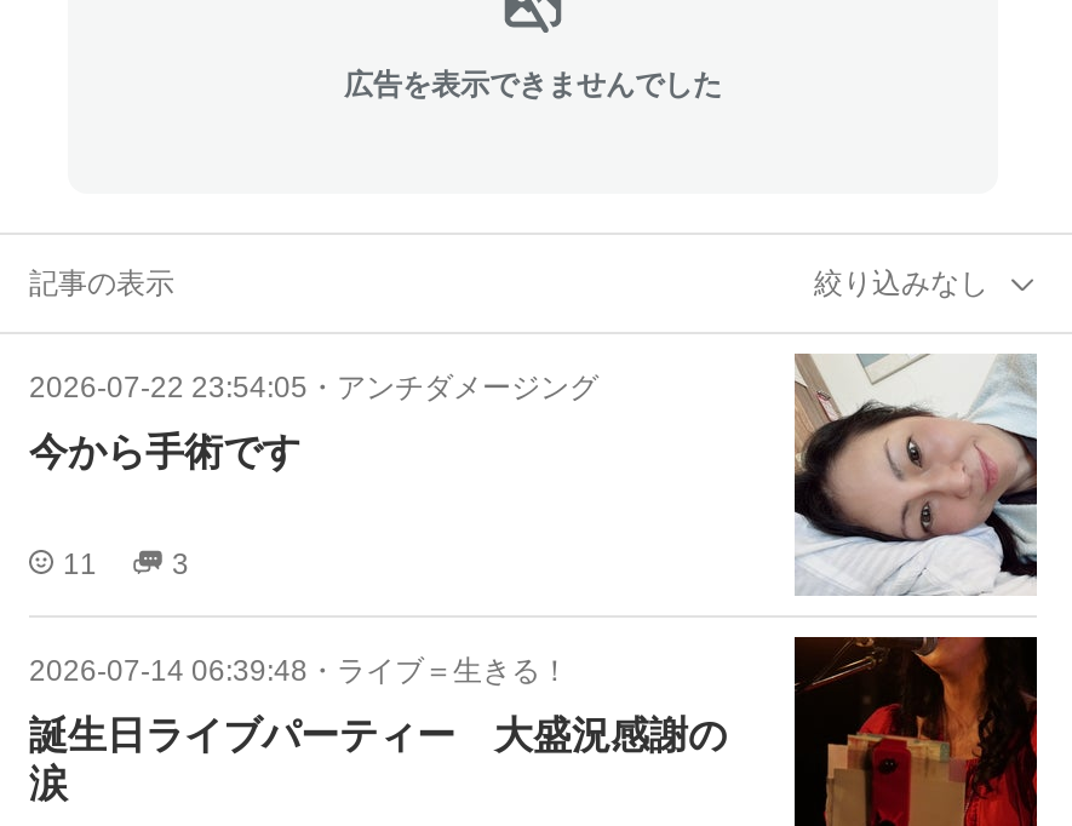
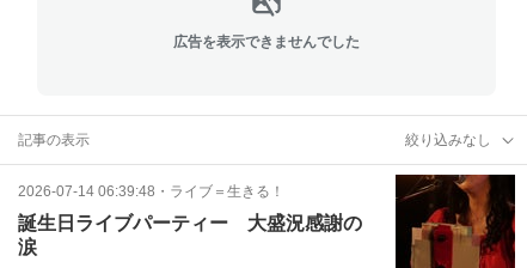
[792,354,1039,598] [image] -> none
[29,371,598,581] 2026-07-22 23:54:05・アンチダメージング | 今から手術です | 11 | 3 -> none

